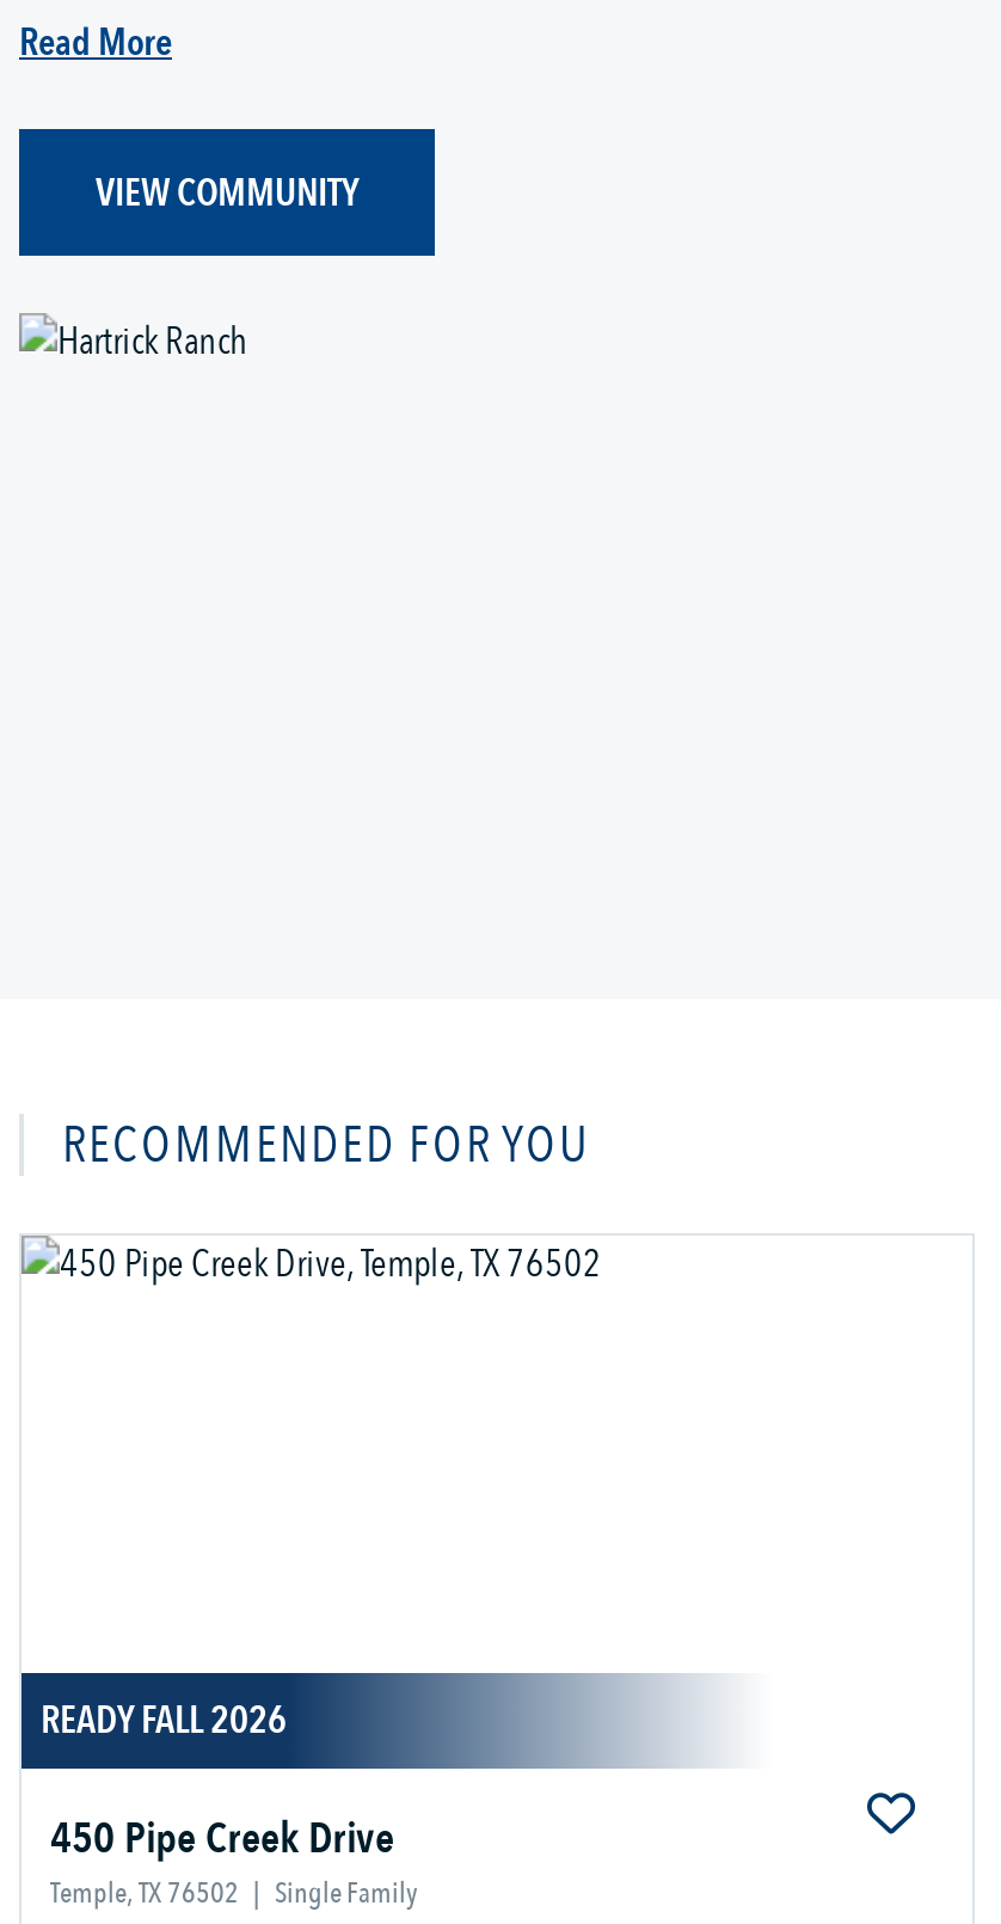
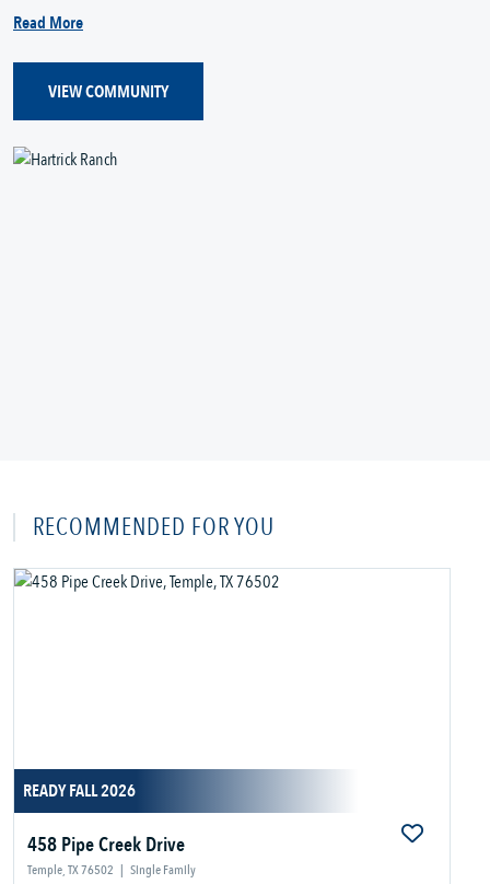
[50,1810,394,1870] 450 Pipe Creek Drive -> [27,832,185,859] 458 Pipe Creek Drive

